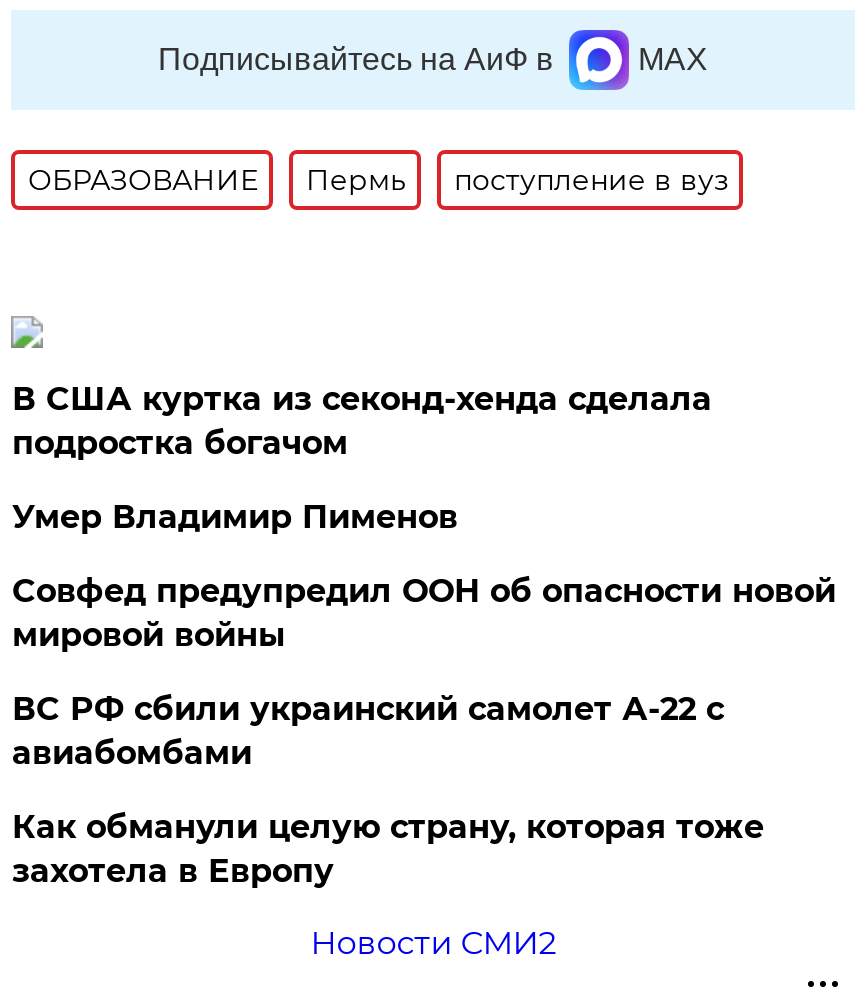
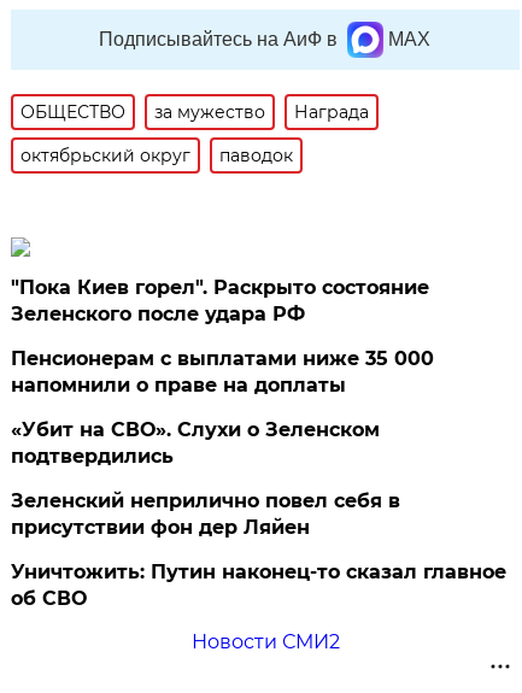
[28,162,728,198] ОБРАЗОВАНИЕ | Пермь | поступление в вуз -> [21,101,369,166] ОБЩЕСТВО | за мужество | Награда | октябрьский округ | паводок
[12,380,836,890] В США куртка из секонд-хенда сделала | подростка богачом | Умер Владимир Пименов | Совфед предупредил ООН об опасности новой | мировой войны | ВС РФ сбили украинский самолет А-22 с | авиабомбами | Как обманули целую страну, которая тоже | захотела в Европу -> [11,275,507,609] "Пока Киев горел". Раскрыто состояние | Зеленского после удара РФ | Пенсионерам с выплатами ниже 35 000 | напомнили о праве на доплаты | «Убит на СВО». Слухи о Зеленском | подтвердились | Зеленский неприлично повел cебя в | присутствии фон дер Ляйен | Уничтожить: Путин наконец-то сказал главное | об СВО

